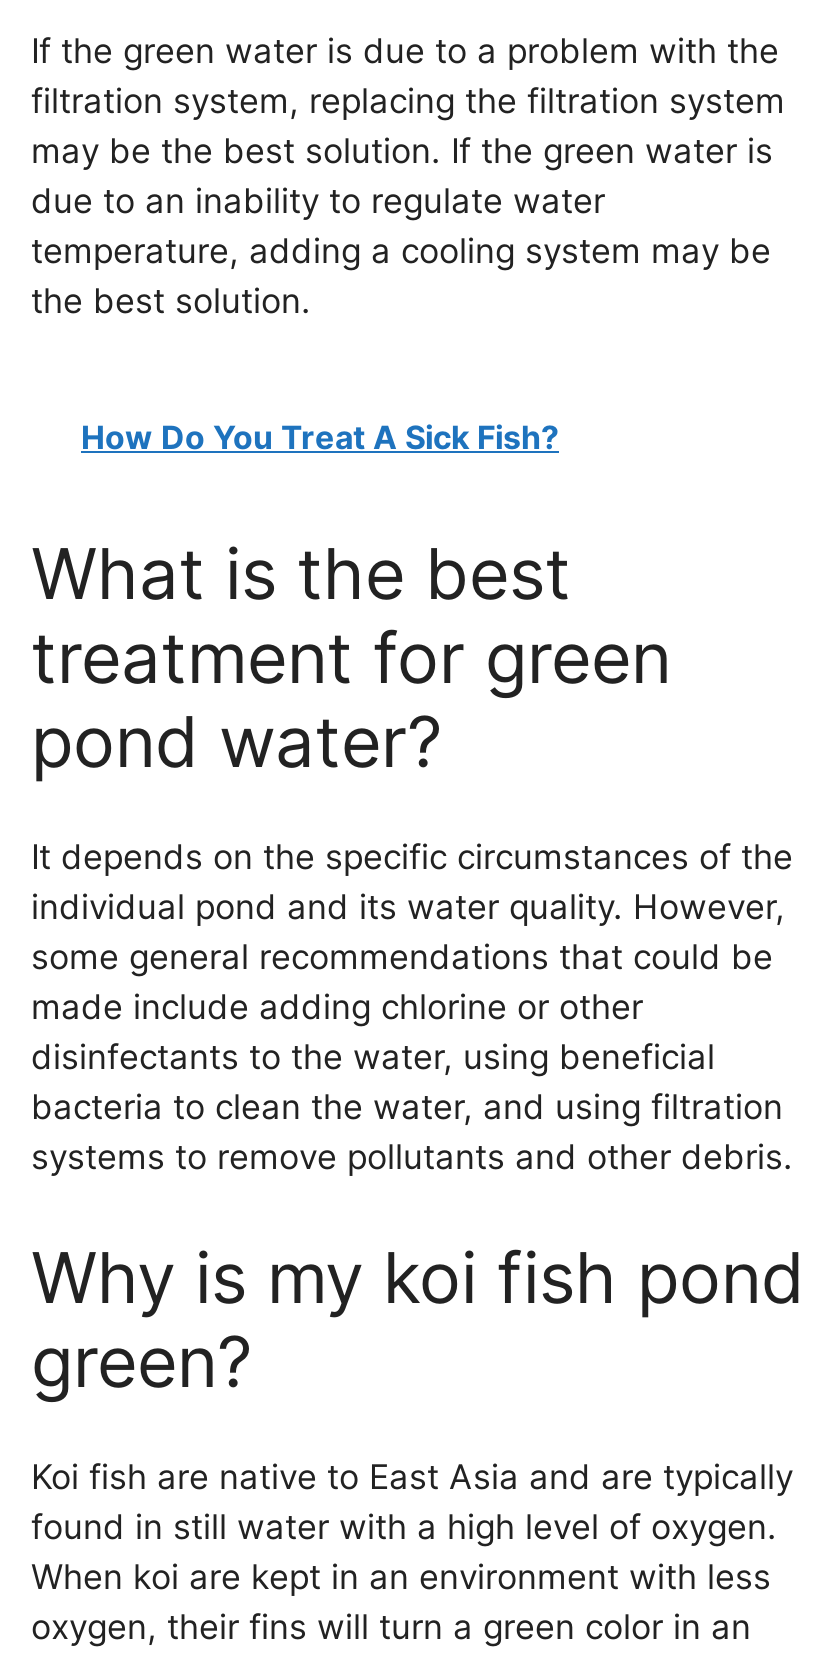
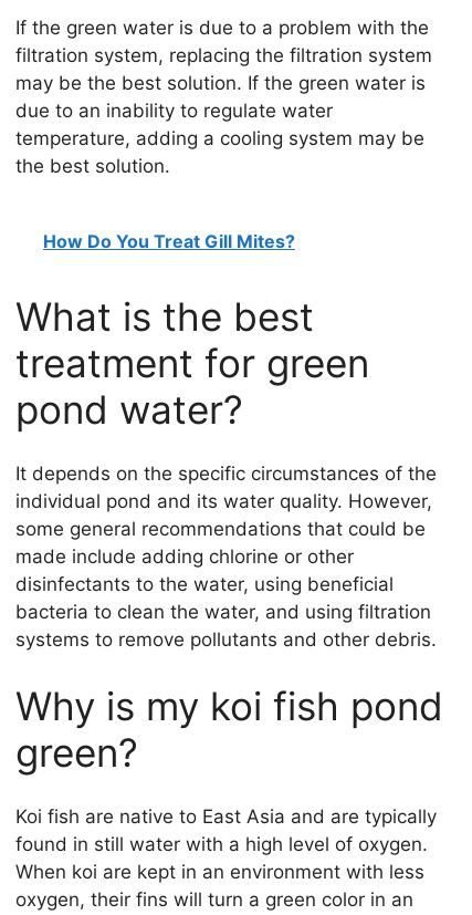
[81,416,559,456] How Do You Treat A Sick Fish? -> [43,230,295,252] How Do You Treat Gill Mites?

